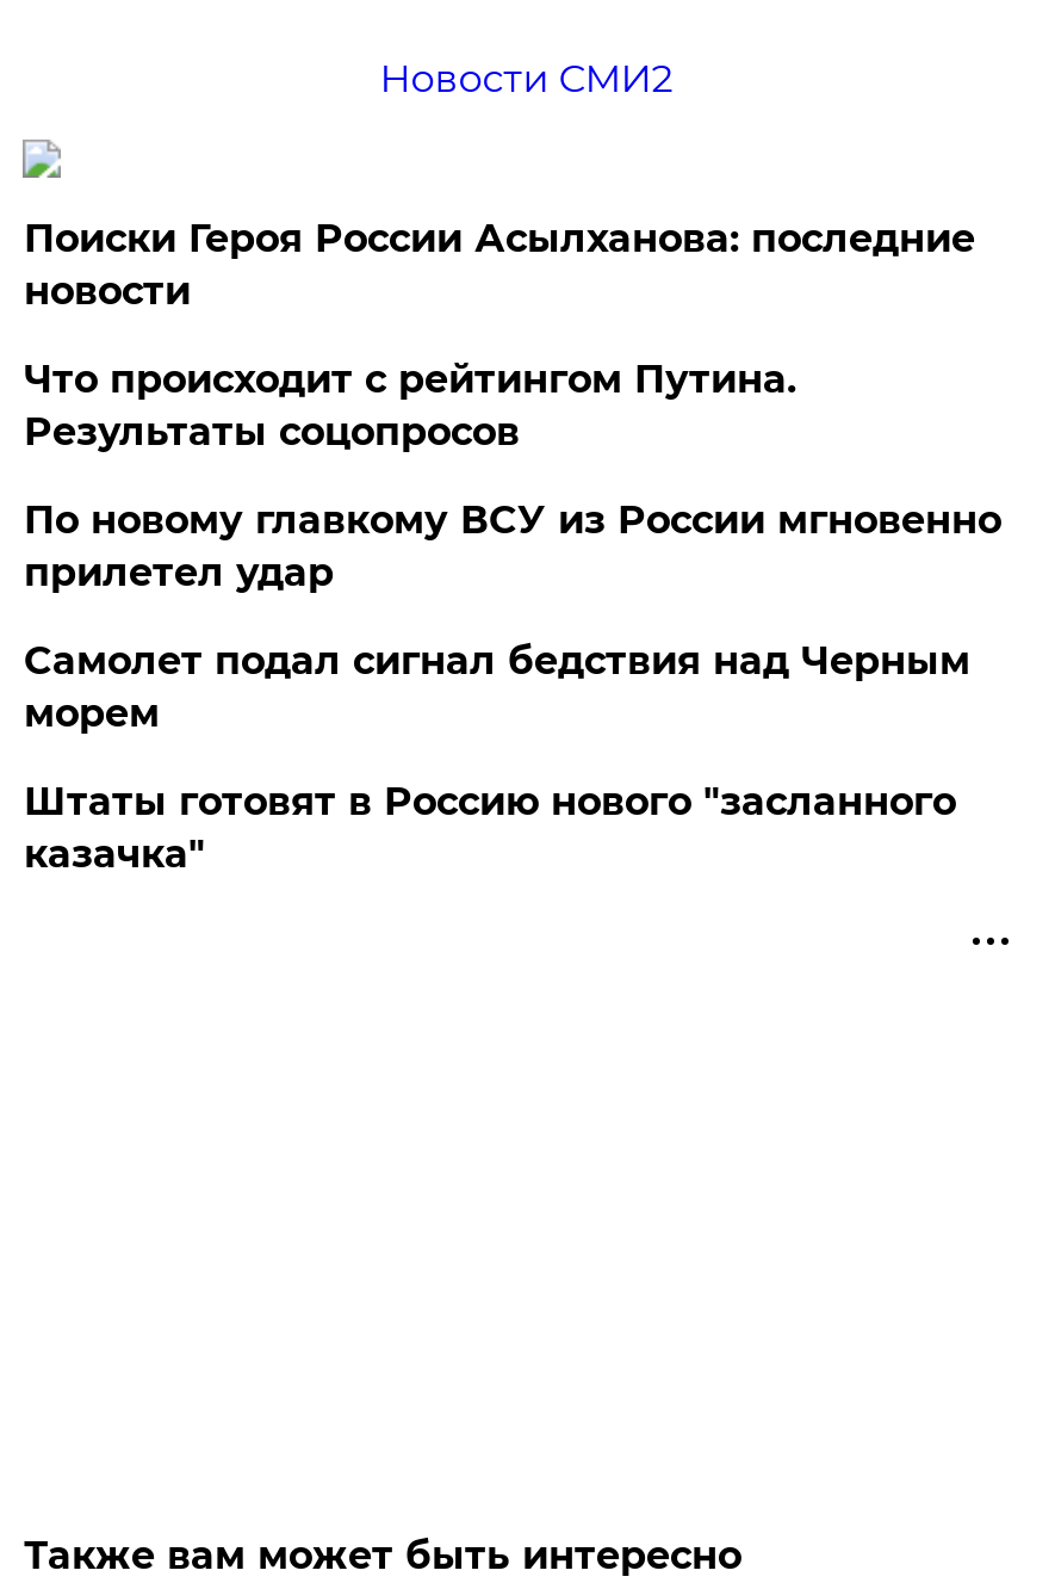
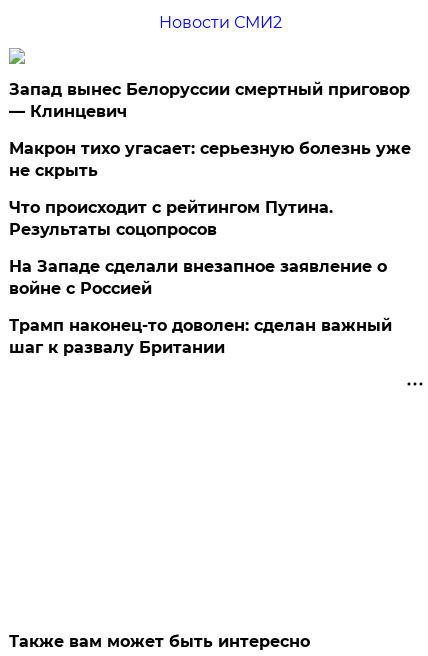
[24,215,975,313] Поиски Героя России Асылханова: последние | новости -> [9,80,411,180] Запад вынес Белоруссии смертный приговор | — Клинцевич | Макрон тихо угасает: серьезную болезнь уже | не скрыть
moved [24,356,796,454] -> [9,198,333,239]: Что происходит с рейтингом Путина. | Результаты соцопросов
[24,497,1001,876] По новому главкому ВСУ из России мгновенно | прилетел удар | Самолет подал сигнал бедствия над Черным | морем | Штаты готовят в Россию нового "засланного | казачка" -> [9,257,392,357] На Западе сделали внезапное заявление о | войне с Россией | Трамп наконец-то доволен: сделан важный | шаг к развалу Британии

